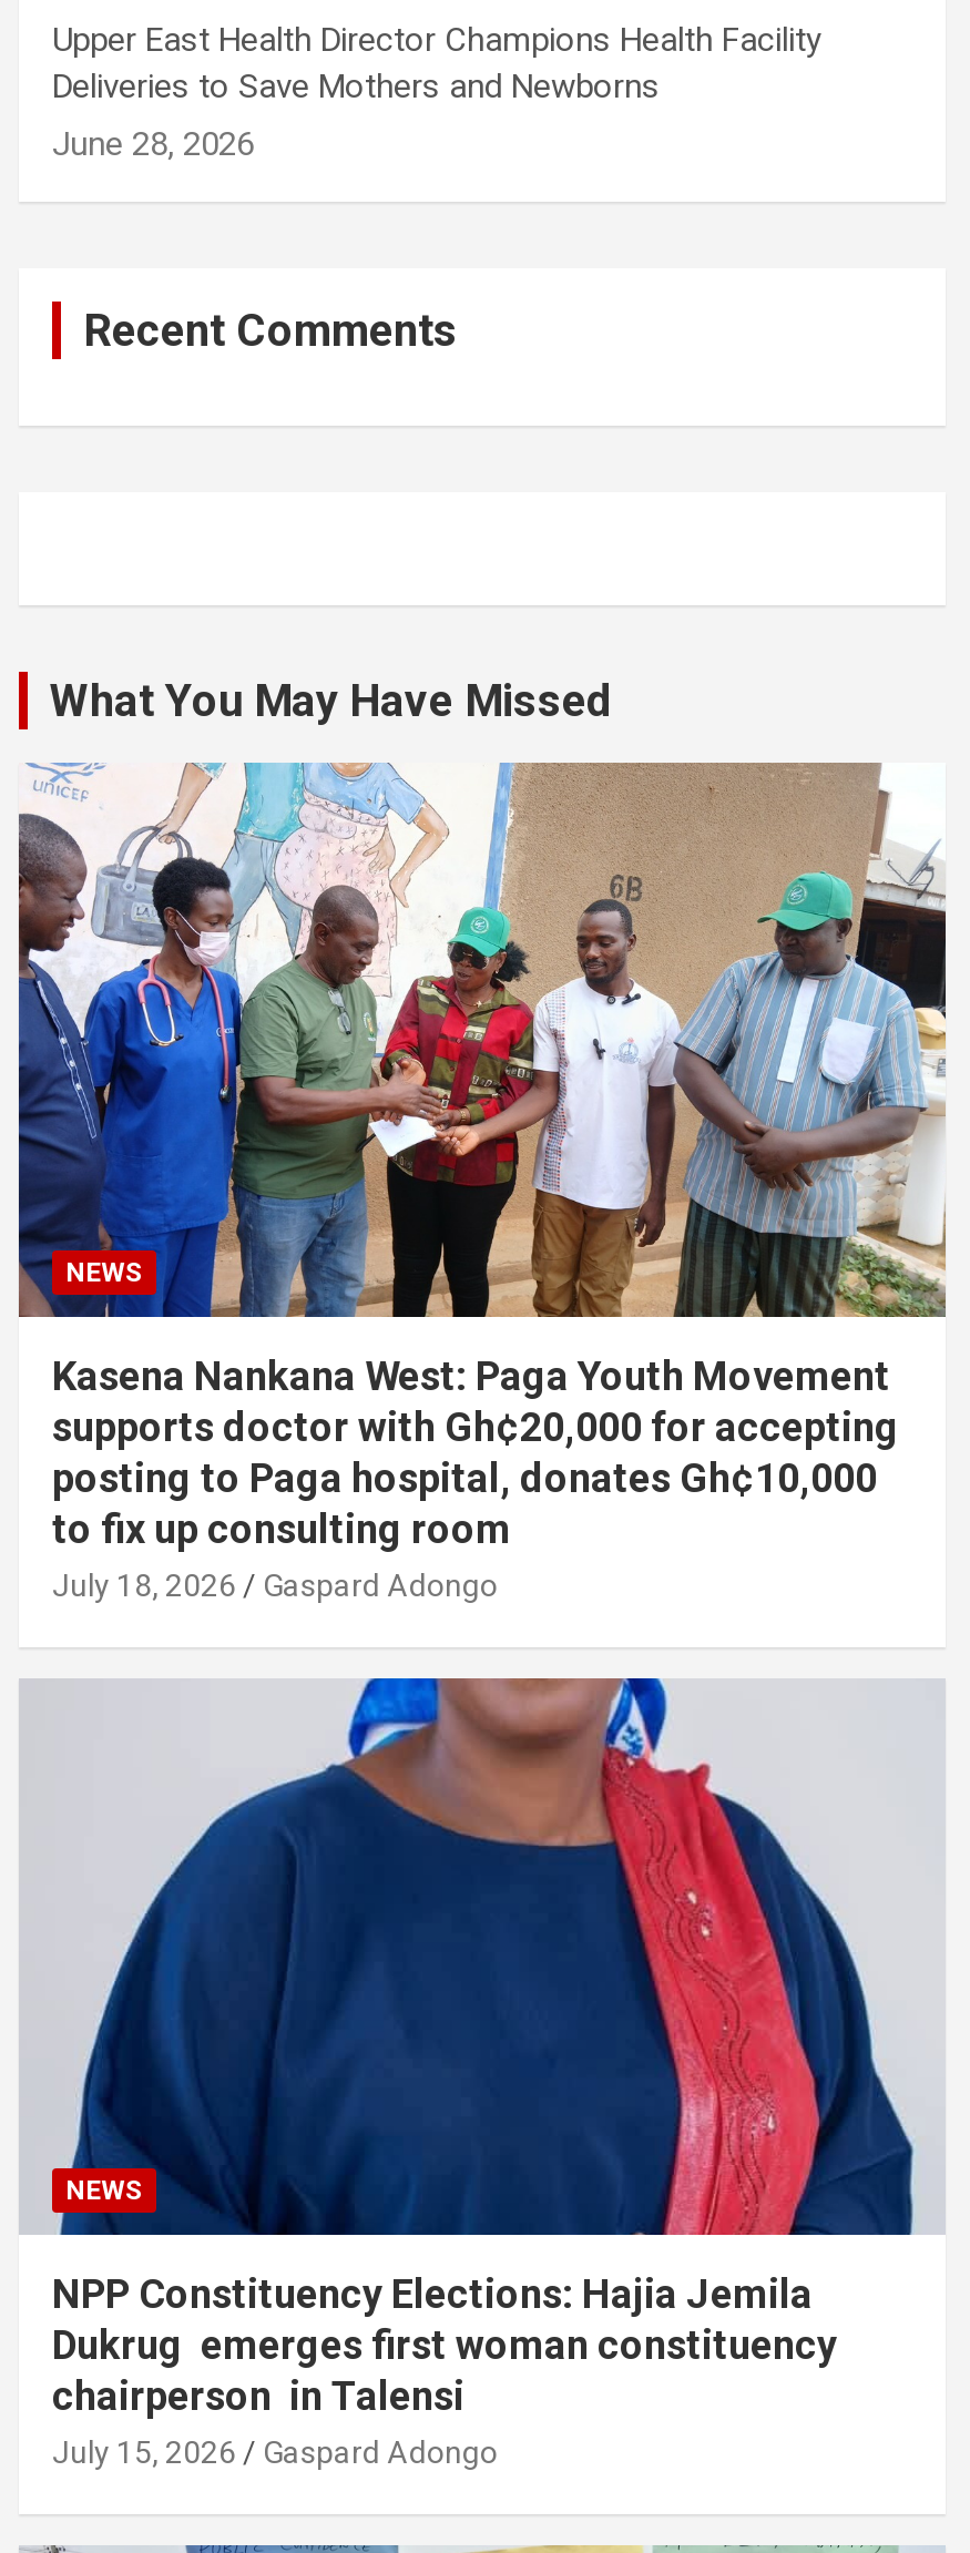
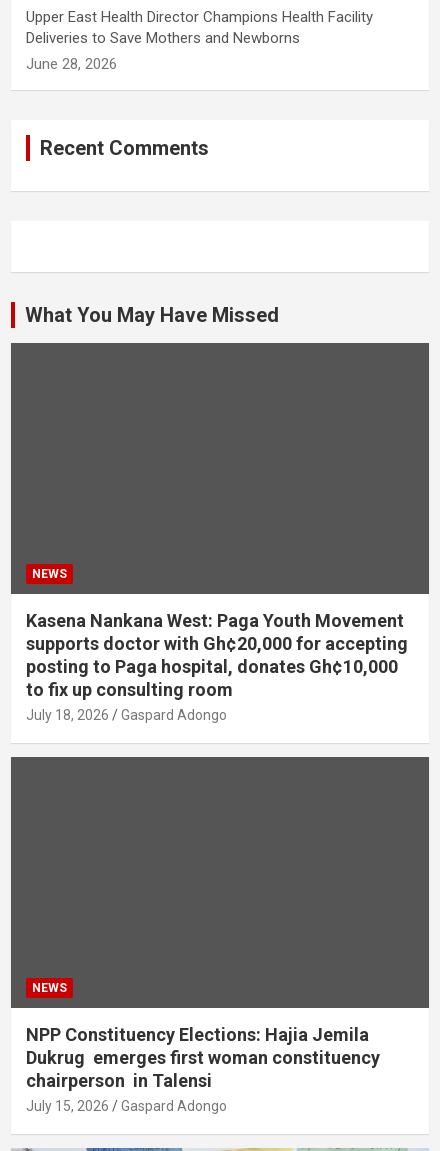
[19,762,948,1320] [image] -> none
[21,1675,946,2236] [image] -> none

